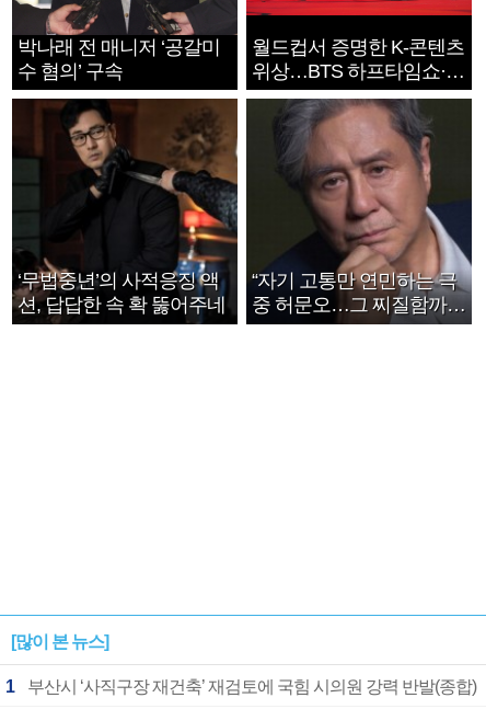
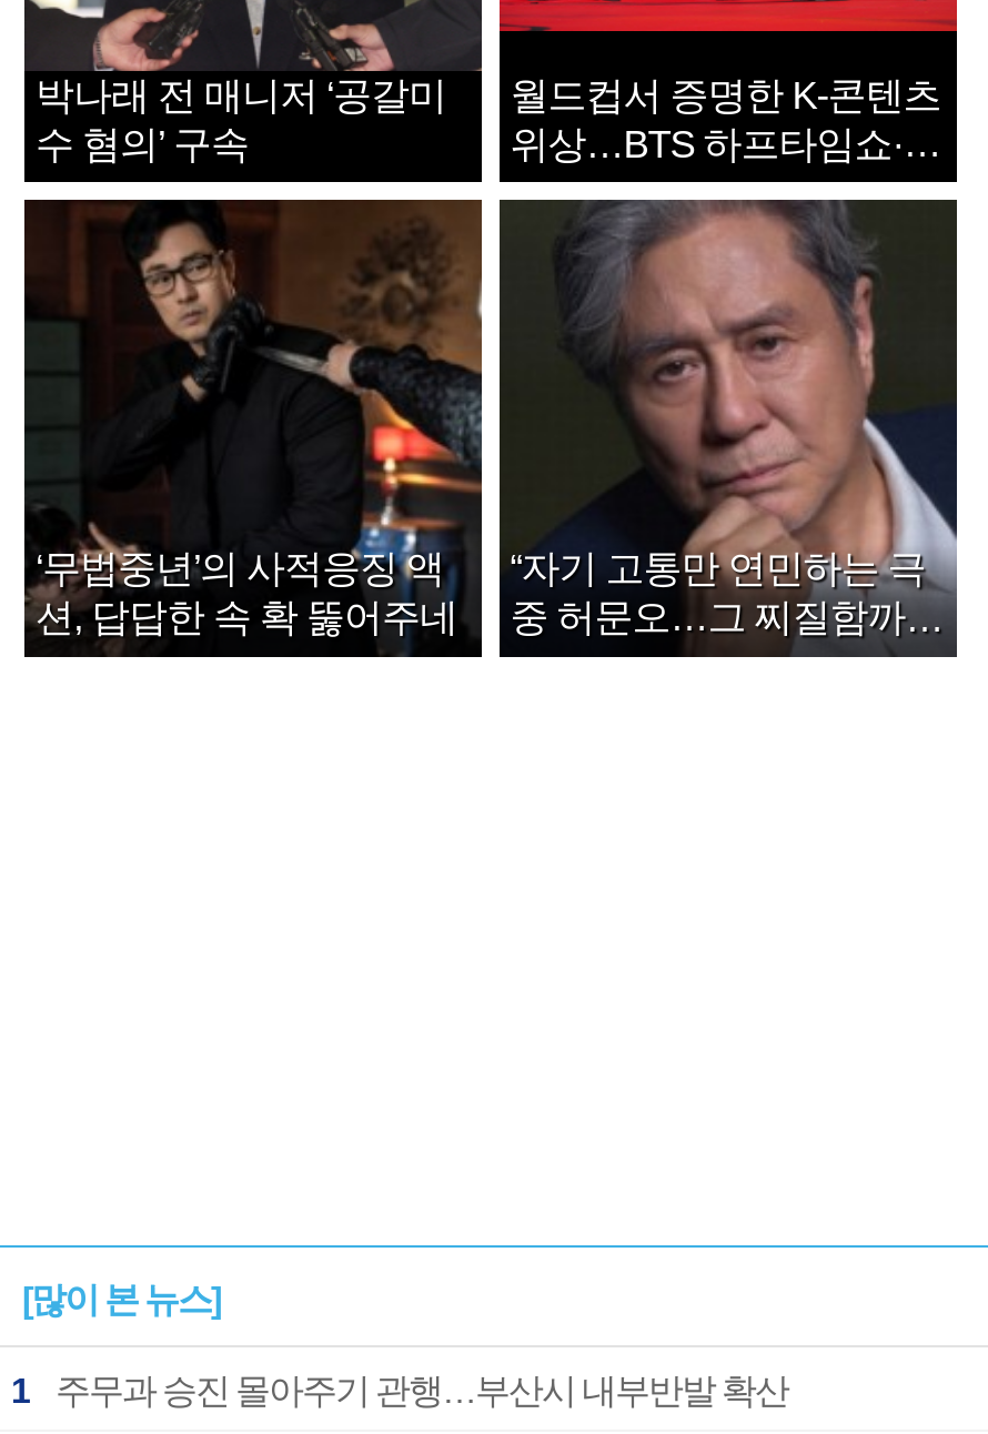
[27,677,476,696] 부산시 ‘사직구장 재건축’ 재검토에 국힘 시의원 강력 반발(종합) -> [56,1372,788,1410] 주무과 승진 몰아주기 관행…부산시 내부반발 확산

